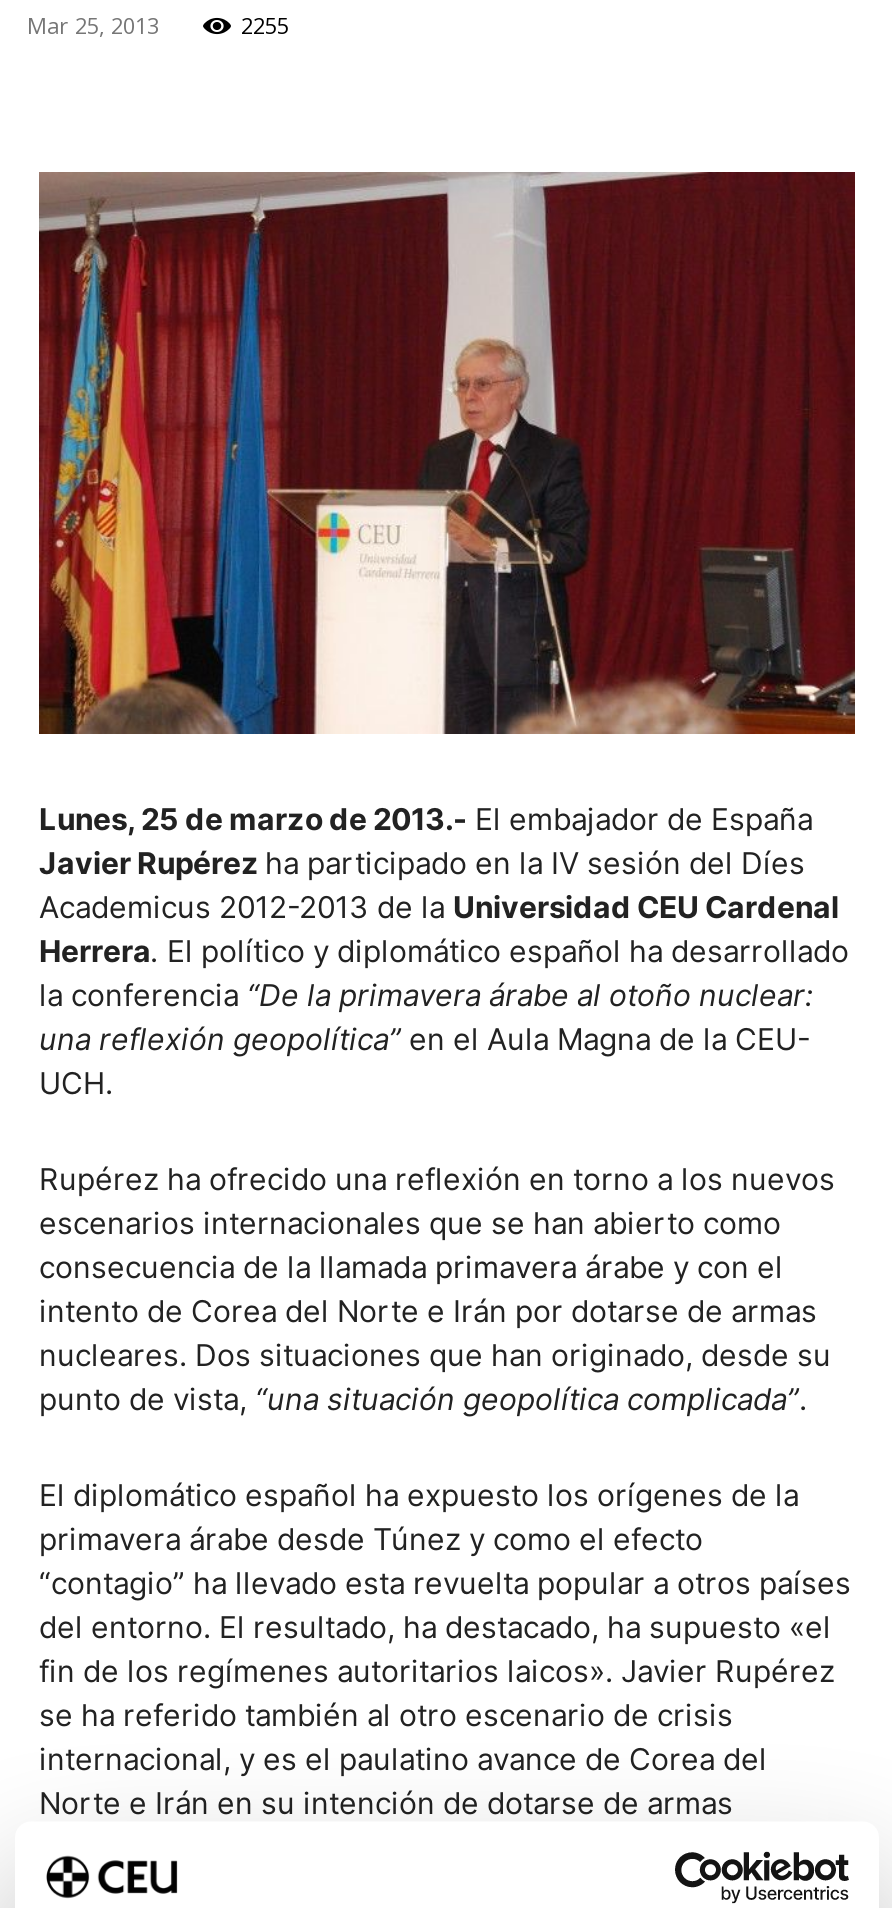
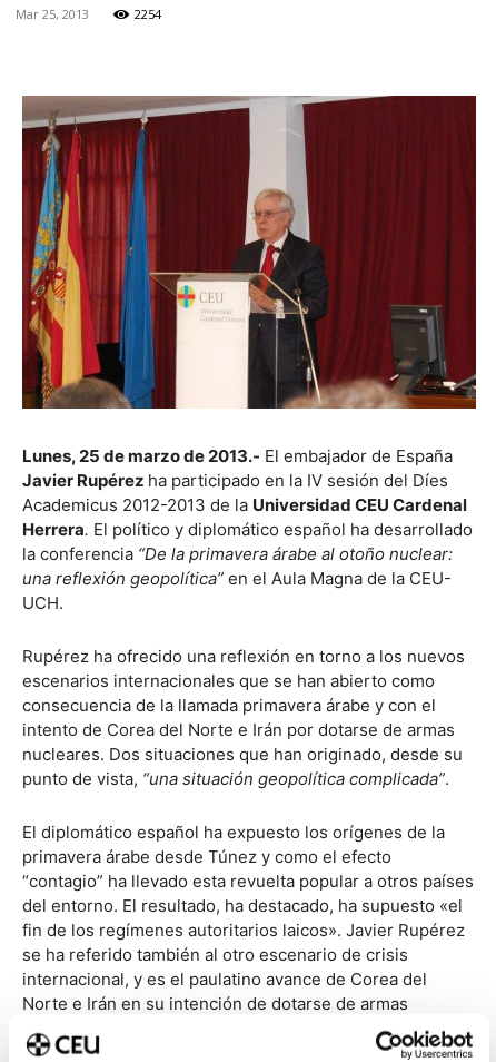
[241,10,289,40] 2255 -> [135,6,161,22] 2254

